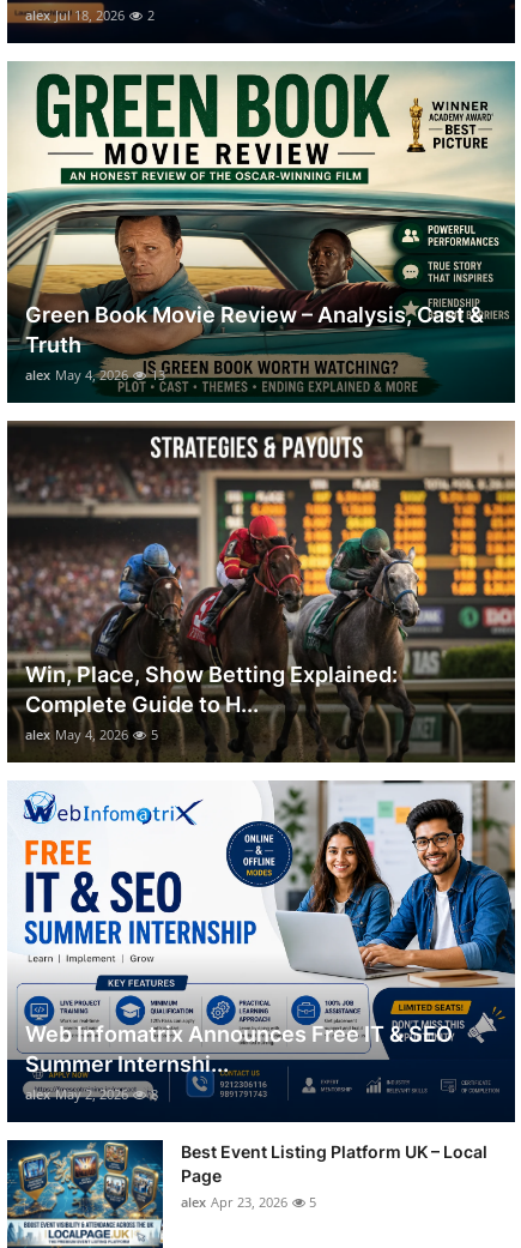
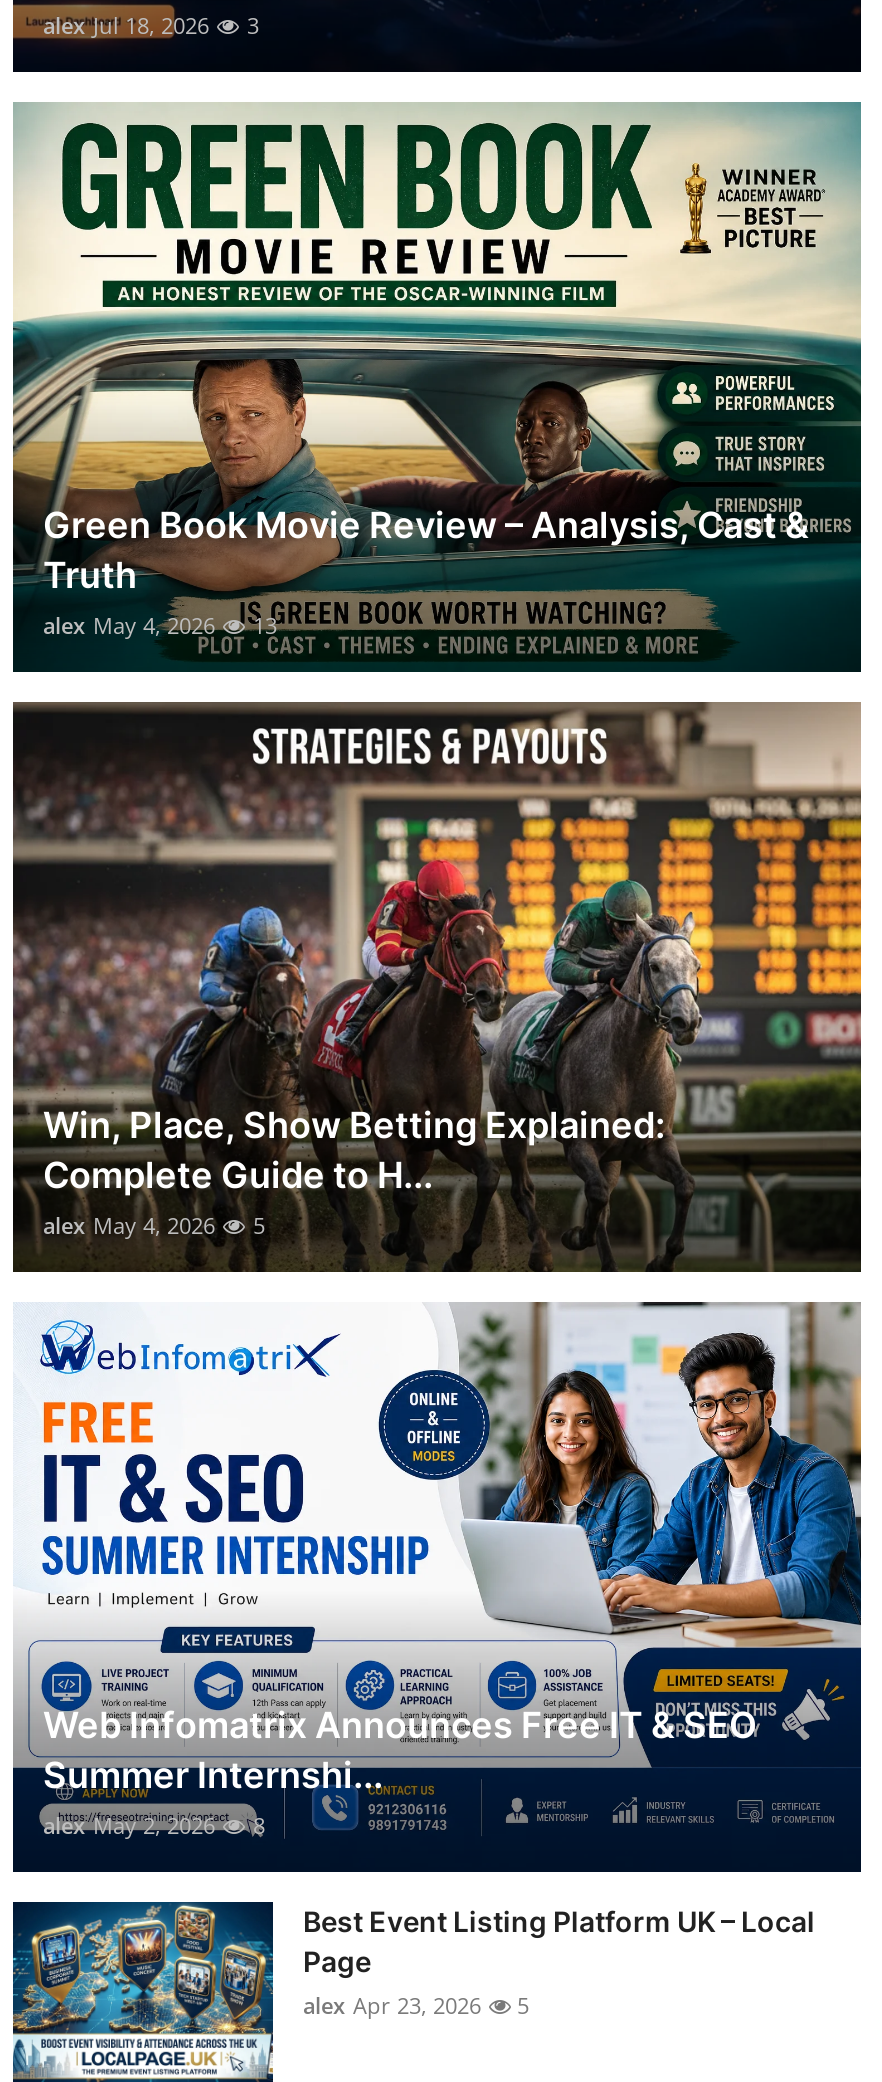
[144,6,155,24] 2 -> [241,10,259,40] 3

